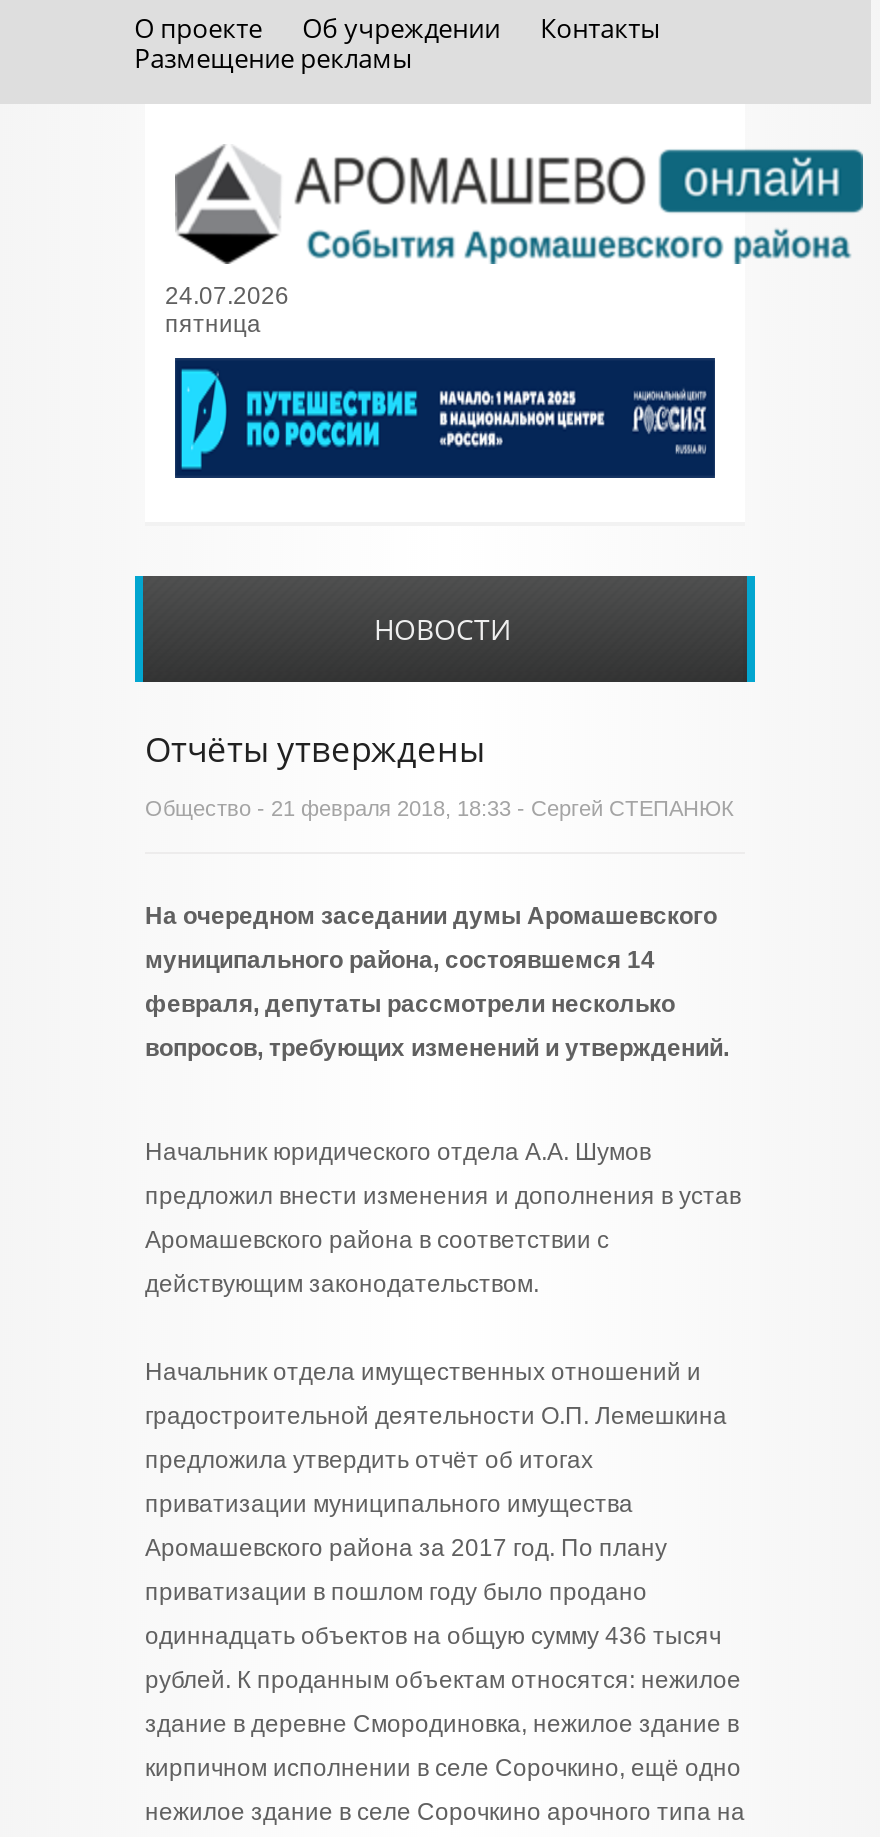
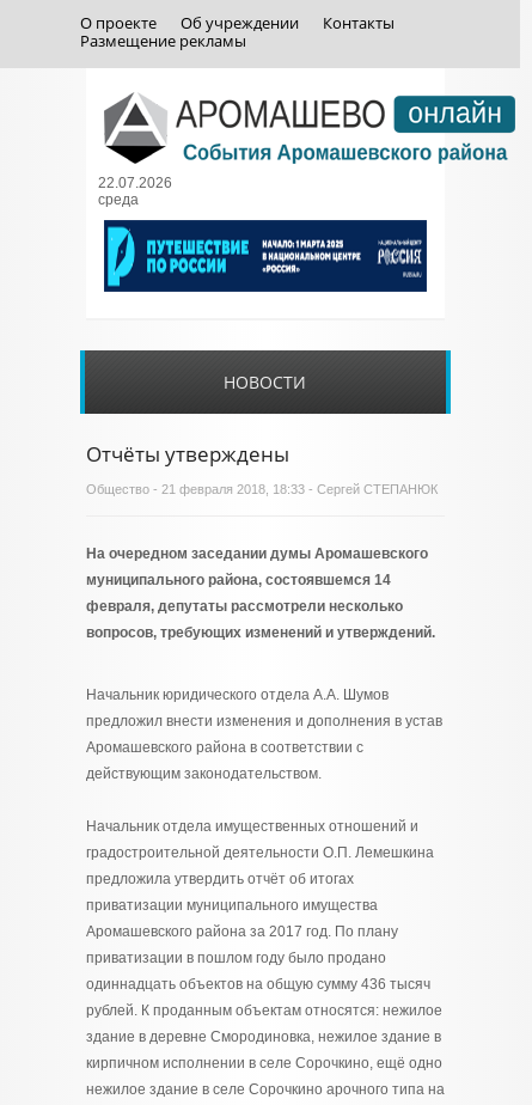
[165,282,289,338] 24.07.2026 | пятница -> [98,175,172,208] 22.07.2026 | среда

